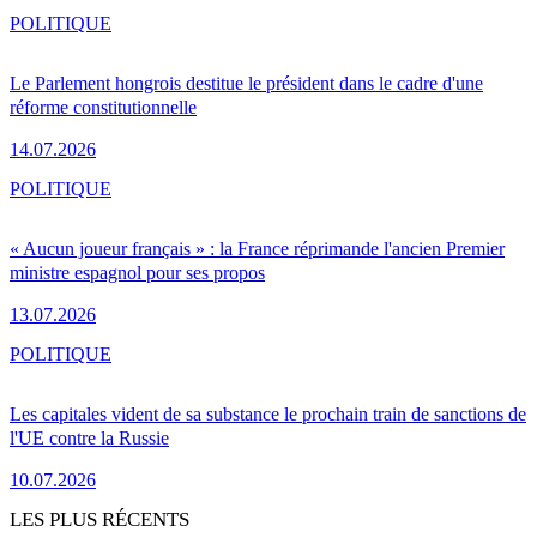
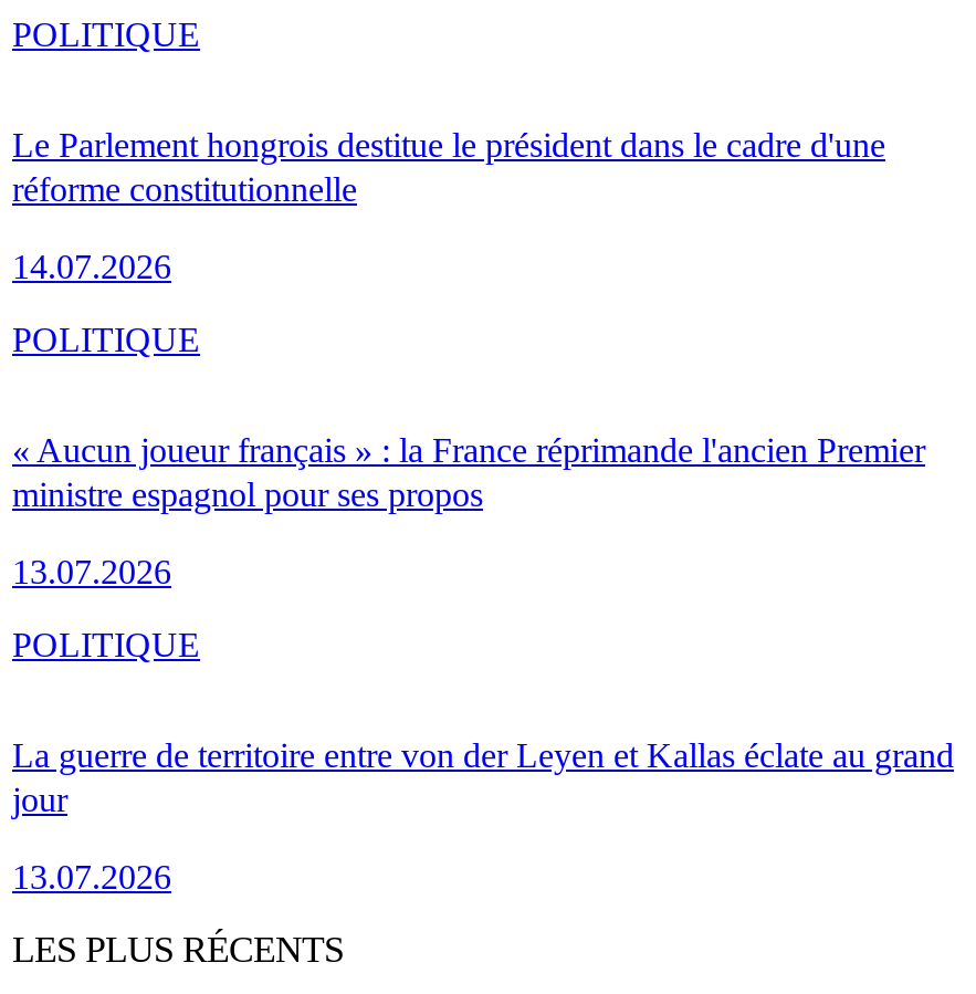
[10,403,526,448] Les capitales vident de sa substance le prochain train de sanctions de | l'UE contre la Russie -> [12,735,954,817] La guerre de territoire entre von der Leyen et Kallas éclate au grand | jour
[10,469,96,489] 10.07.2026 -> [12,857,171,894] 13.07.2026

